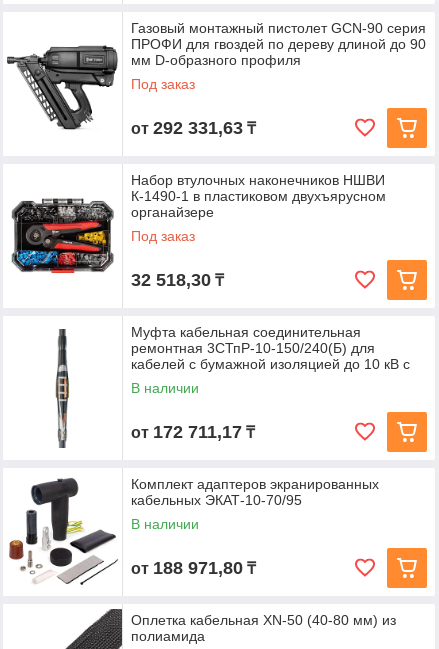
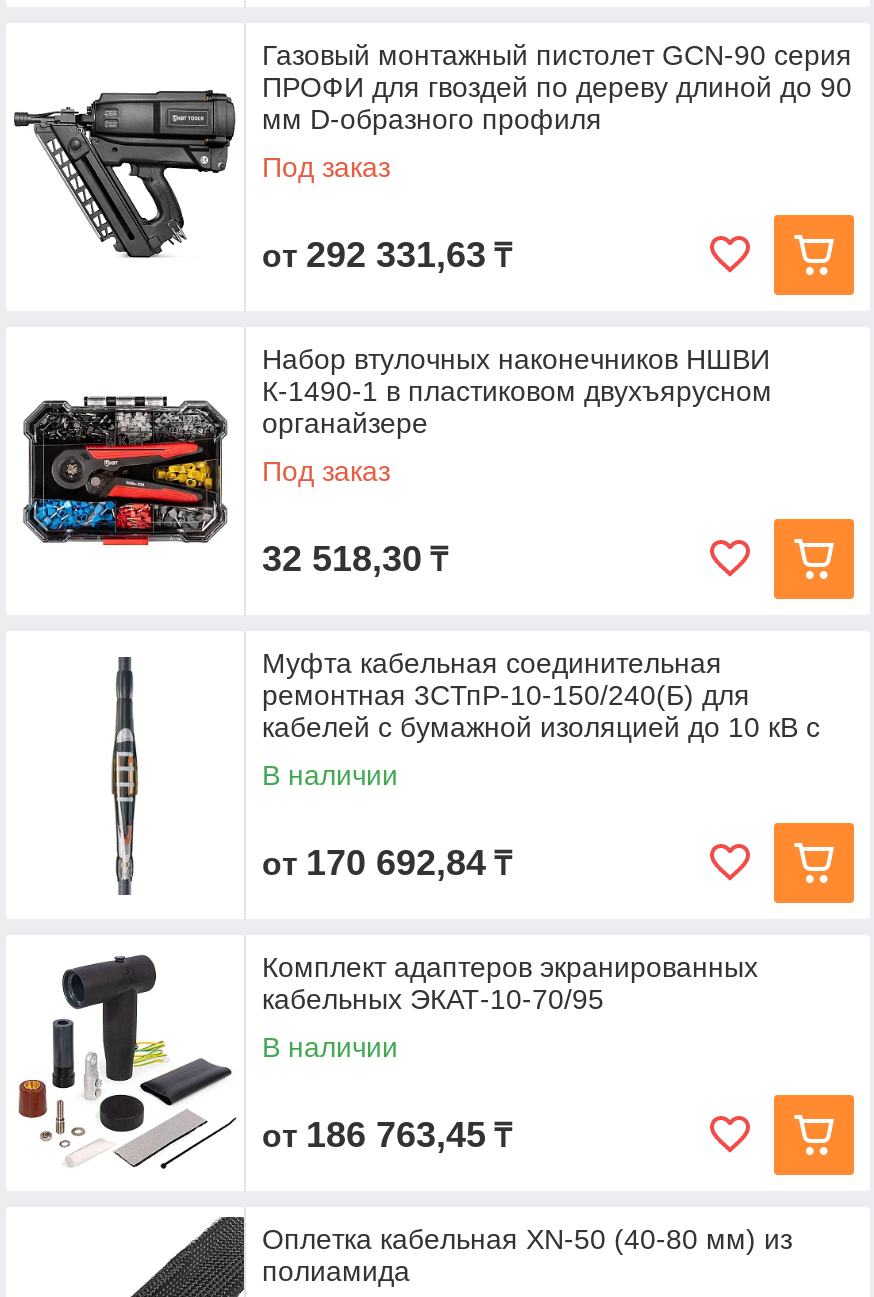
[131,422,255,442] от 172 711,17 ₸ -> [262,843,512,883] от 170 692,84 ₸
[131,558,256,578] от 188 971,80 ₸ -> [262,1115,512,1155] от 186 763,45 ₸

